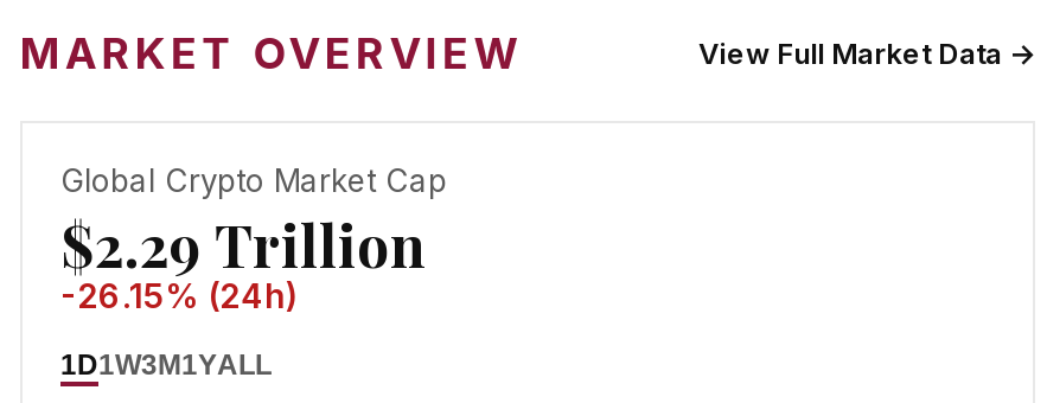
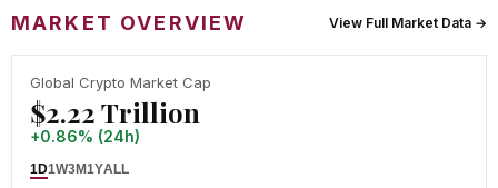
[60,206,426,282] $2.29 Trillion -> [30,95,200,130] $2.22 Trillion
[60,275,298,316] -26.15% (24h) -> [30,127,140,146] +0.86% (24h)

